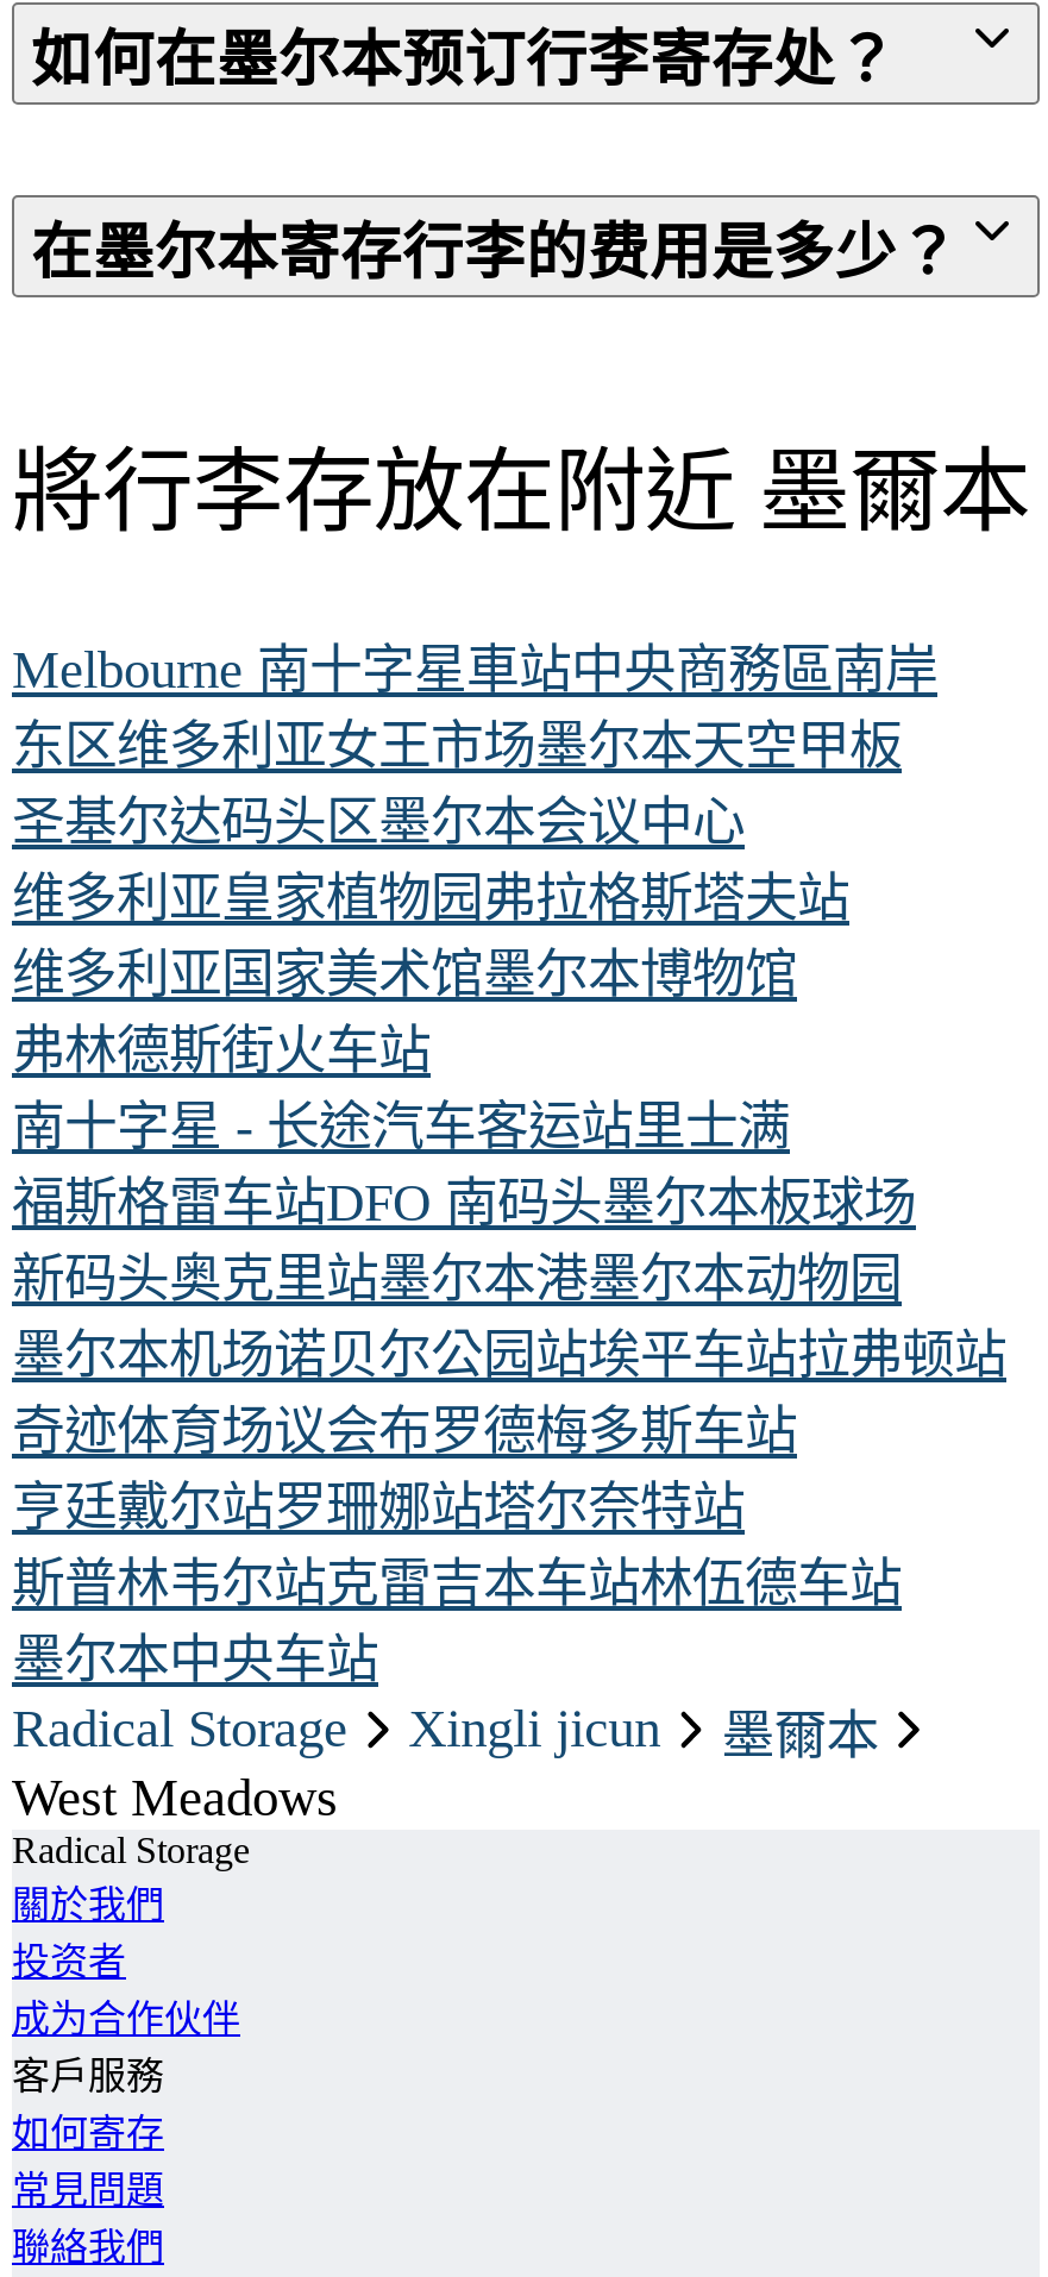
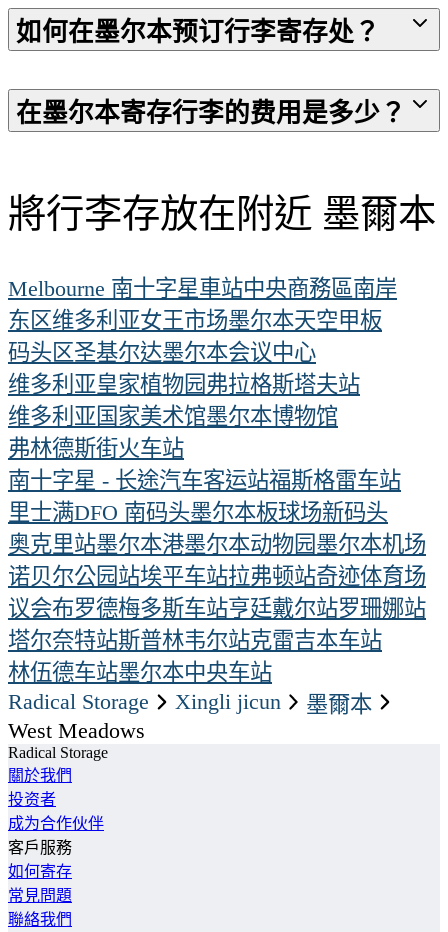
[12,793,745,852] 圣基尔达码头区墨尔本会议中心 -> [8,340,316,365] 码头区圣基尔达墨尔本会议中心
[12,1097,1006,1690] 南十字星 - 长途汽车客运站里士满 | 福斯格雷车站DFO 南码头墨尔本板球场 | 新码头奥克里站墨尔本港墨尔本动物园 | 墨尔本机场诺贝尔公园站埃平车站拉弗顿站 | 奇迹体育场议会布罗德梅多斯车站 | 亨廷戴尔站罗珊娜站塔尔奈特站 | 斯普林韦尔站克雷吉本车站林伍德车站 | 墨尔本中央车站 -> [8,468,426,685] 南十字星 - 长途汽车客运站福斯格雷车站 | 里士满DFO 南码头墨尔本板球场新码头 | 奥克里站墨尔本港墨尔本动物园墨尔本机场 | 诺贝尔公园站埃平车站拉弗顿站奇迹体育场 | 议会布罗德梅多斯车站亨廷戴尔站罗珊娜站 | 塔尔奈特站斯普林韦尔站克雷吉本车站 | 林伍德车站墨尔本中央车站

